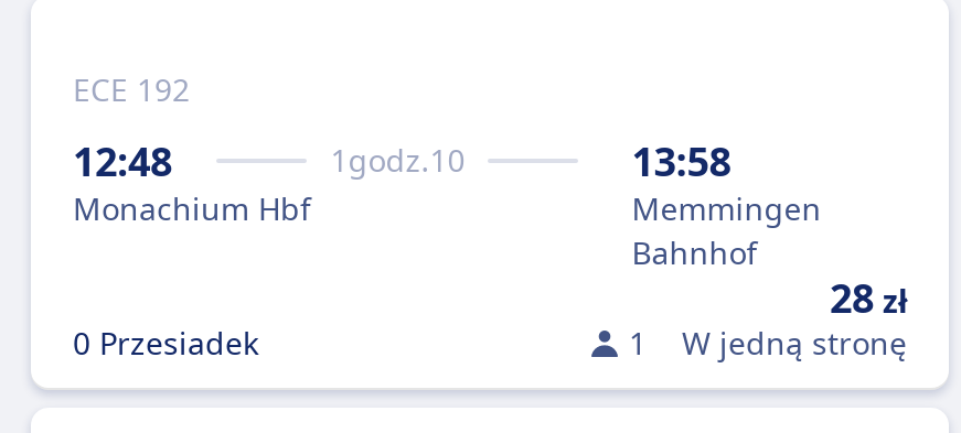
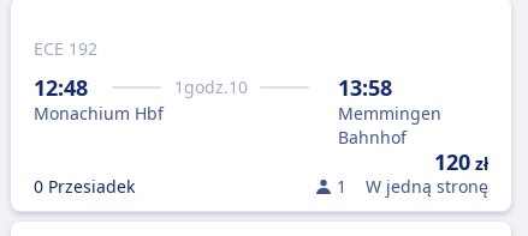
[830,271,907,324] 28 zł -> [434,147,488,176] 120 zł

